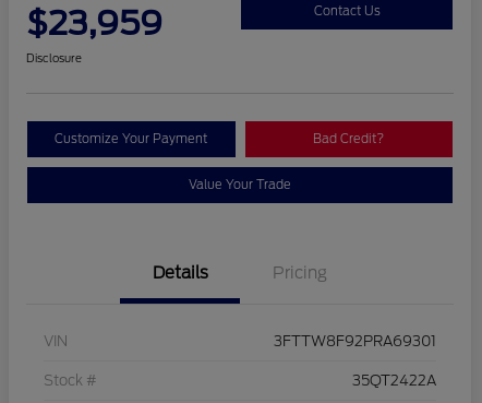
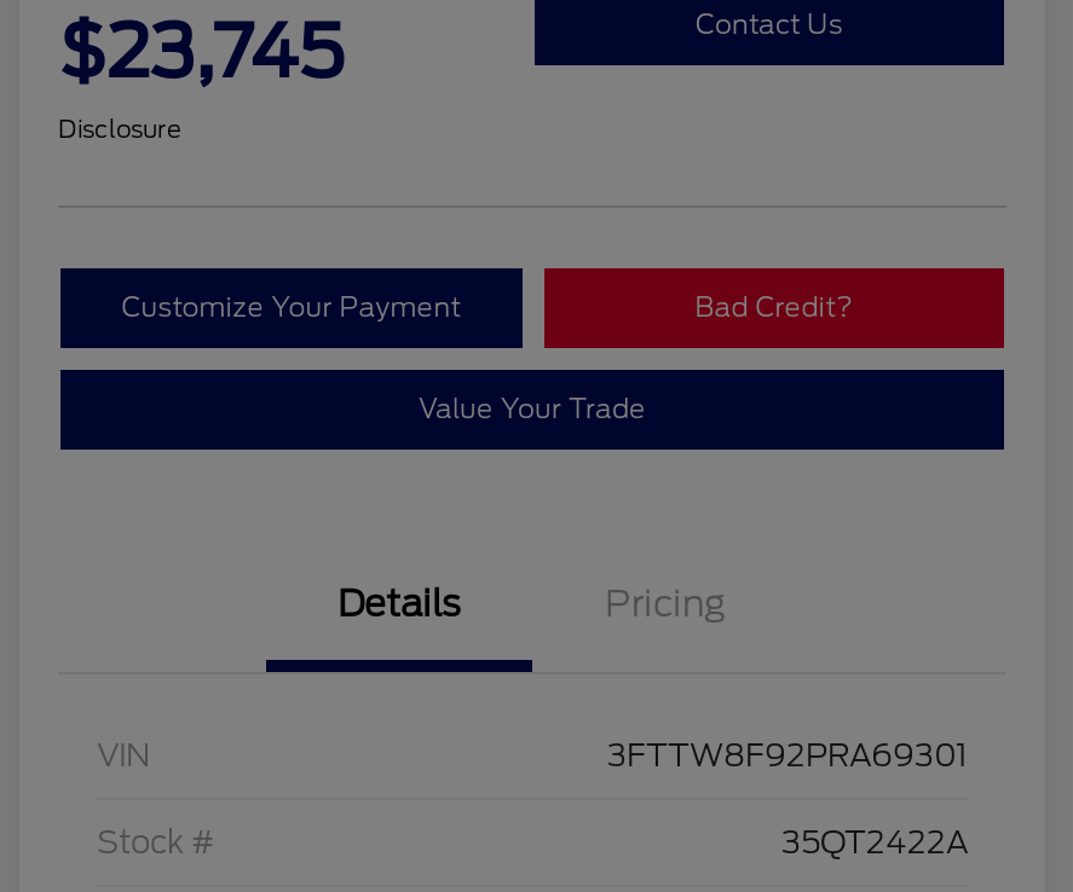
[26,3,162,42] $23,959 -> [58,7,344,94] $23,745

